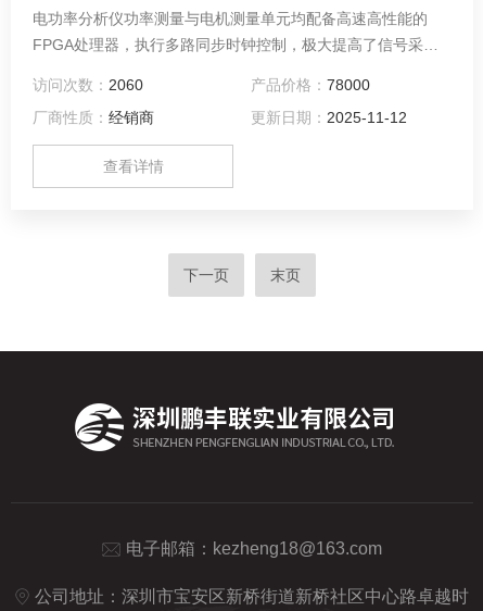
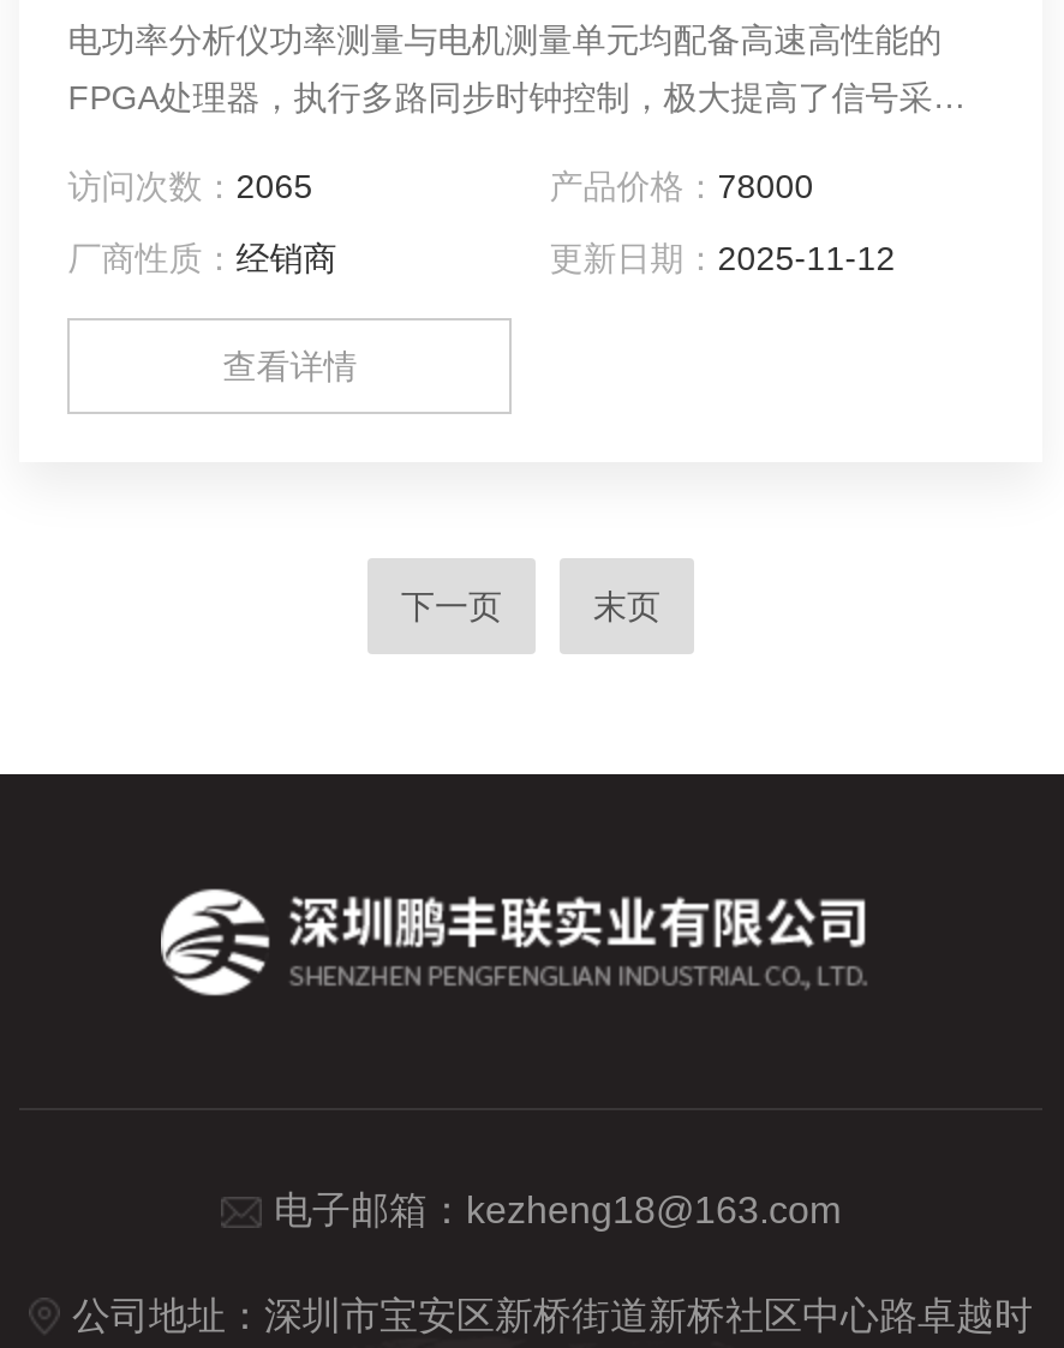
[33,76,143,93] 访问次数：2060 -> [68,166,313,204] 访问次数：2065

